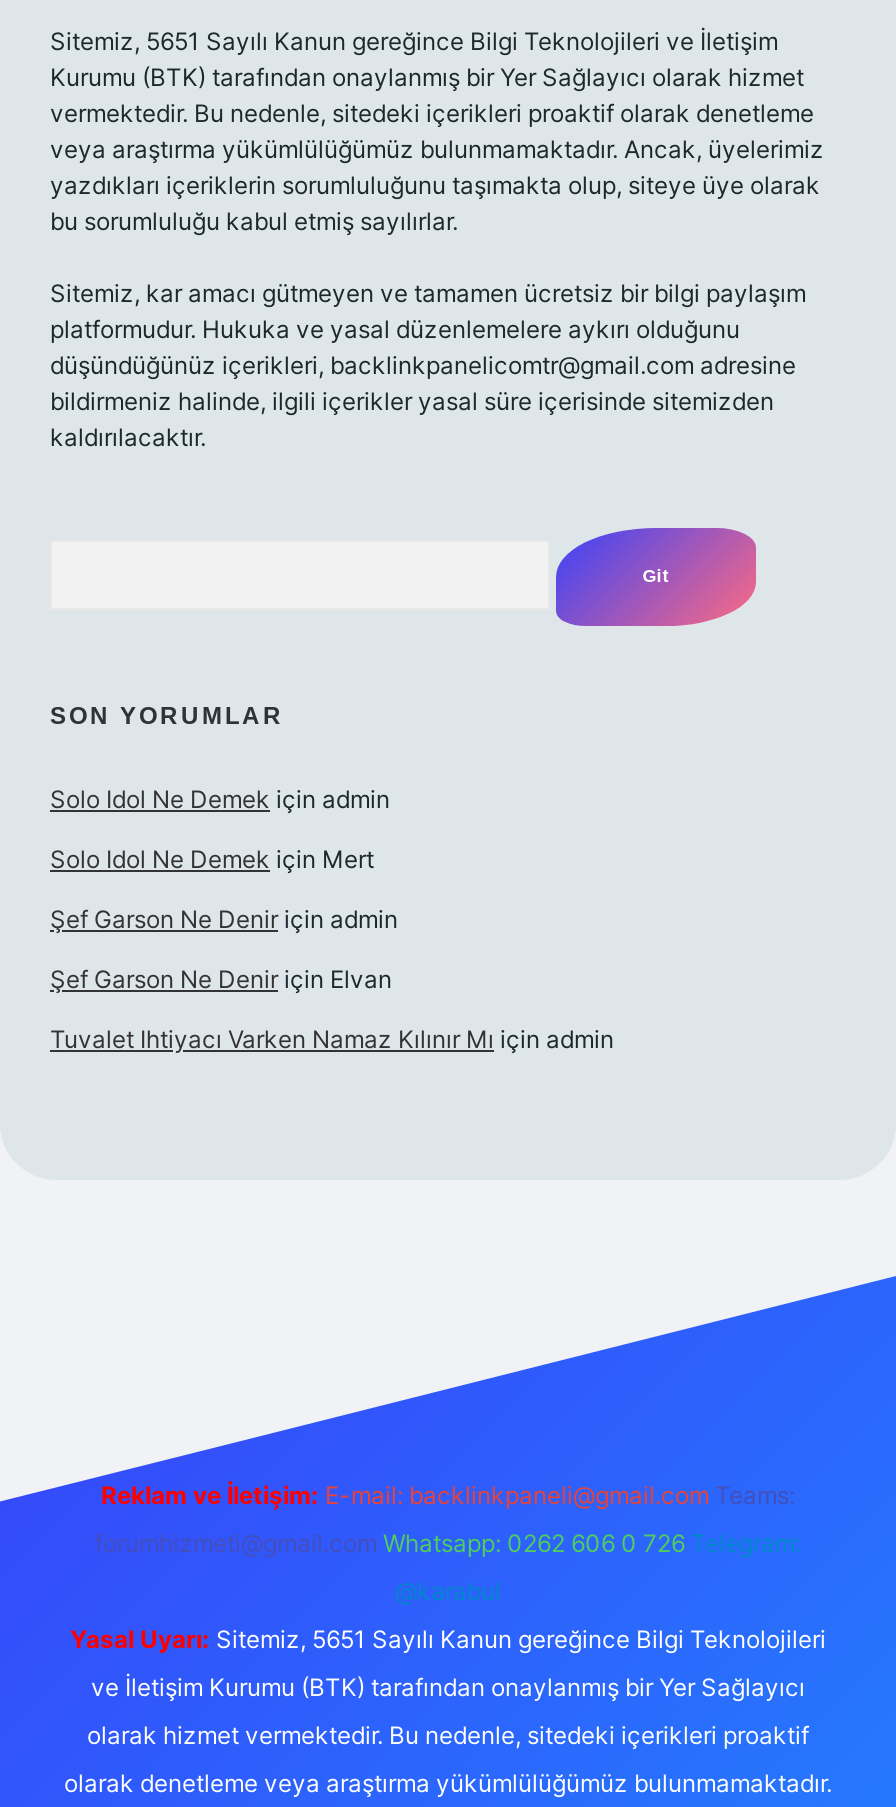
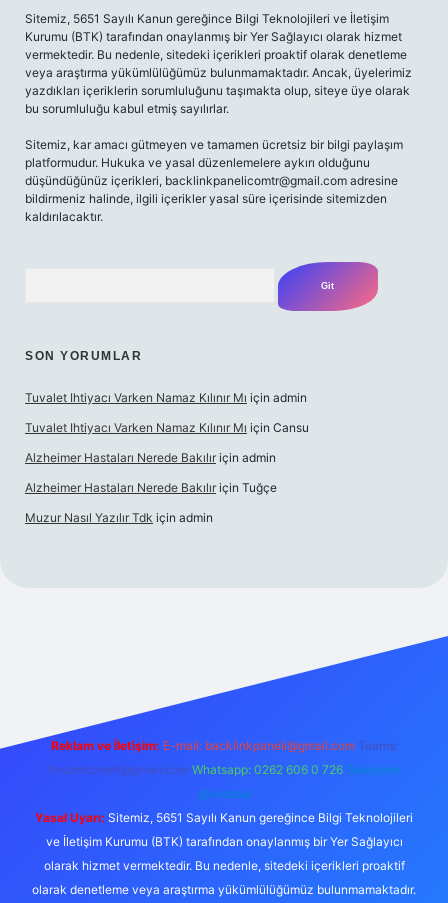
[50,784,398,994] Solo Idol Ne Demek için admin | Solo Idol Ne Demek için Mert | Şef Garson Ne Denir için admin | Şef Garson Ne Denir için Elvan -> none
moved [50,1024,614,1054] -> [25,390,307,405]: Tuvalet Ihtiyacı Varken Namaz Kılınır Mı için admin
none -> [25,420,309,525] Tuvalet Ihtiyacı Varken Namaz Kılınır Mı için Cansu | Alzheimer Hastaları Nerede Bakılır için admin | Alzheimer Hastaları Nerede Bakılır için Tuğçe | Muzur Nasıl Yazılır Tdk için admin

